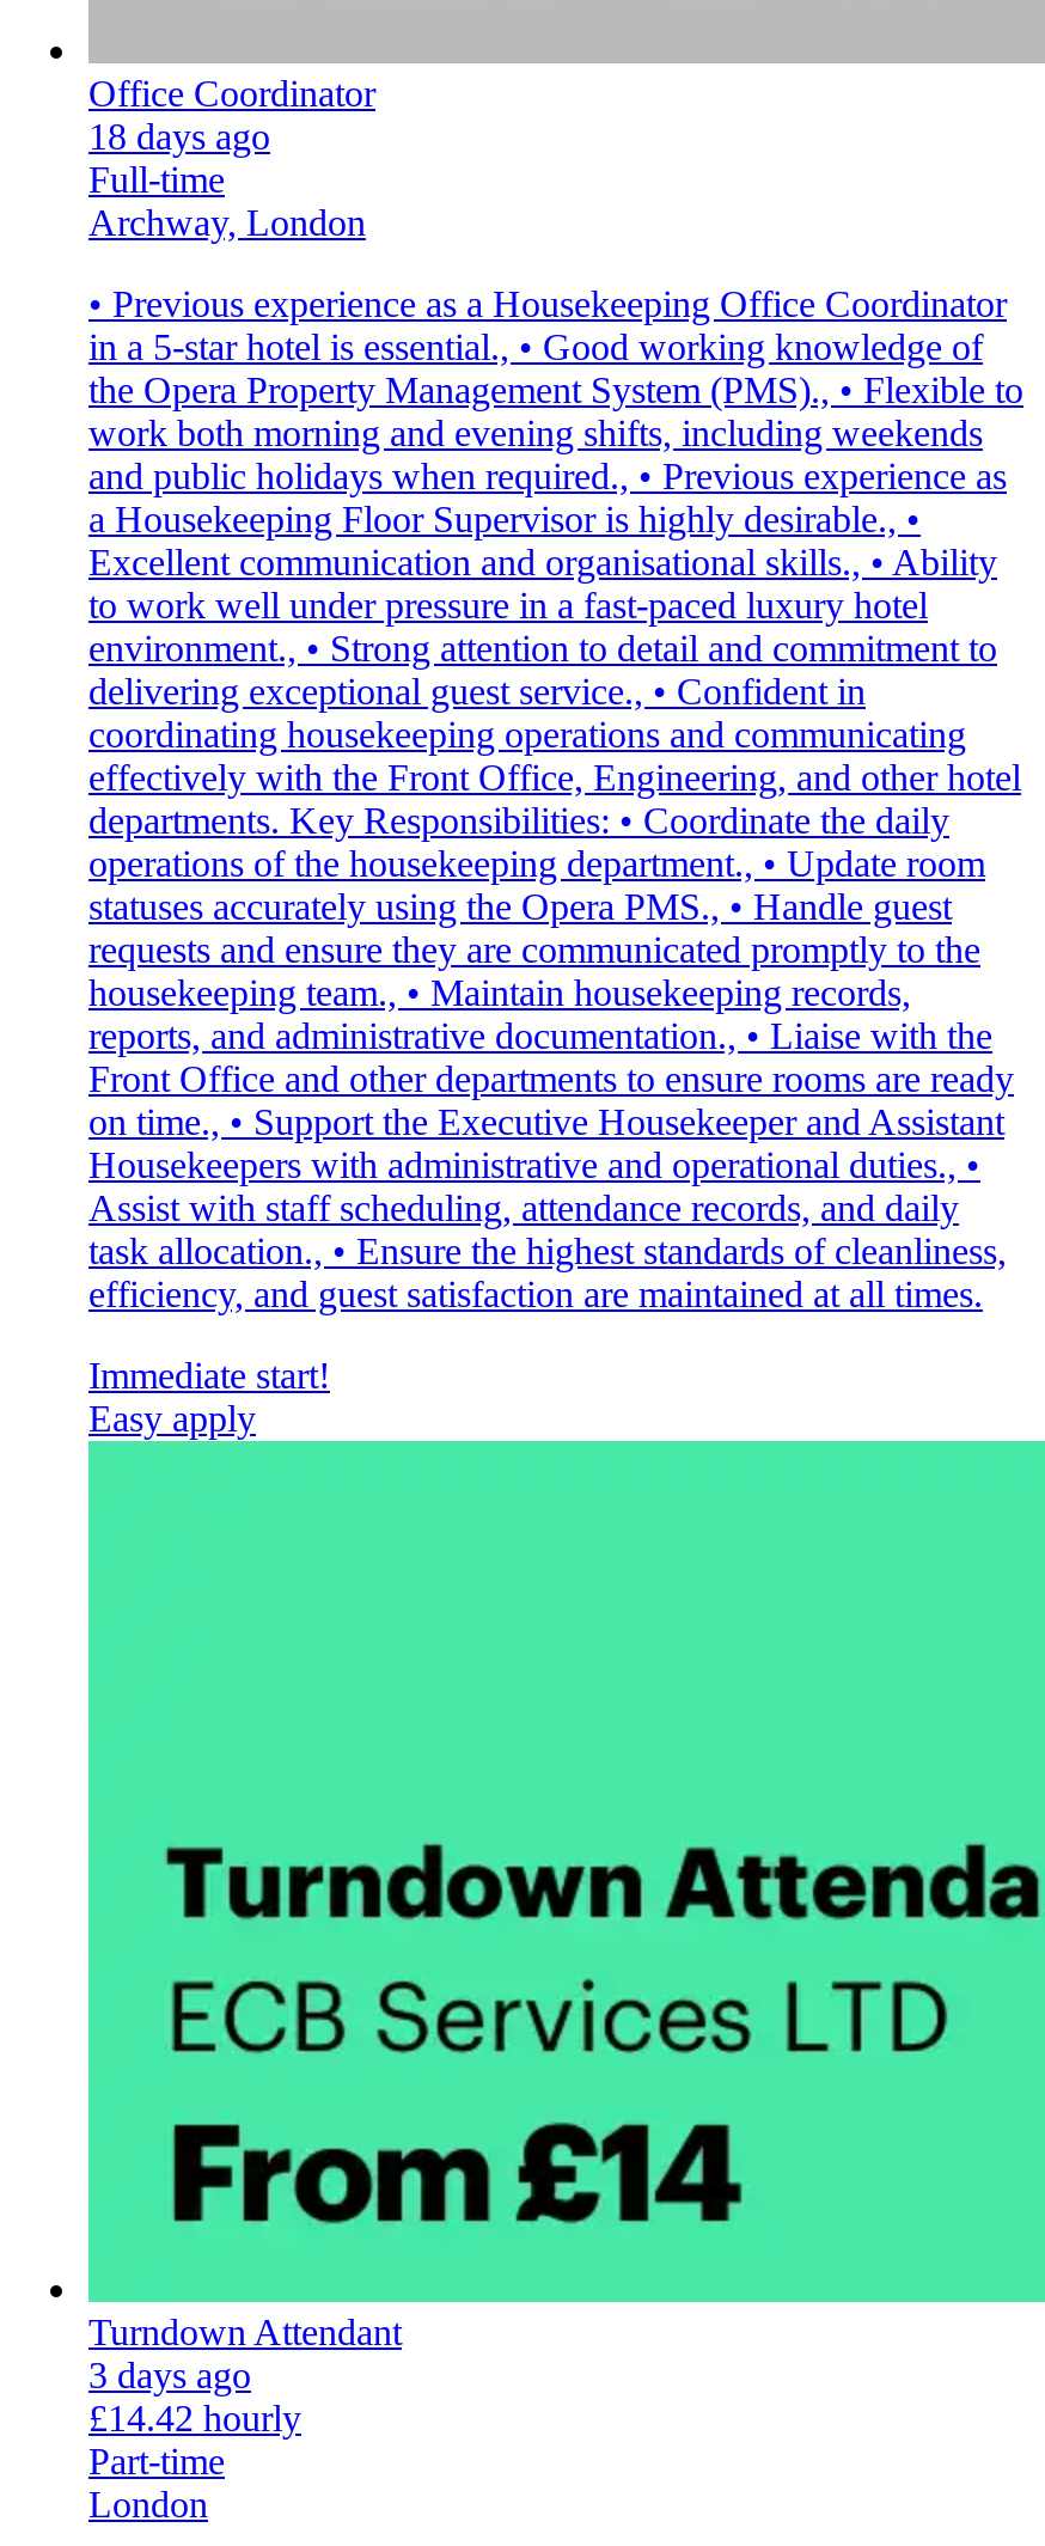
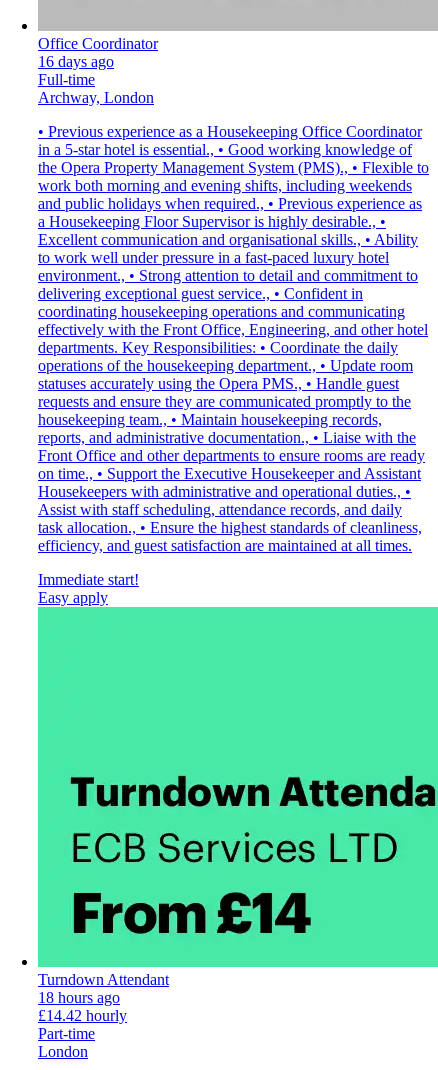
[88,116,270,156] 18 days ago -> [38,53,114,70] 16 days ago
[88,2354,251,2395] 3 days ago -> [38,989,120,1006] 18 hours ago

